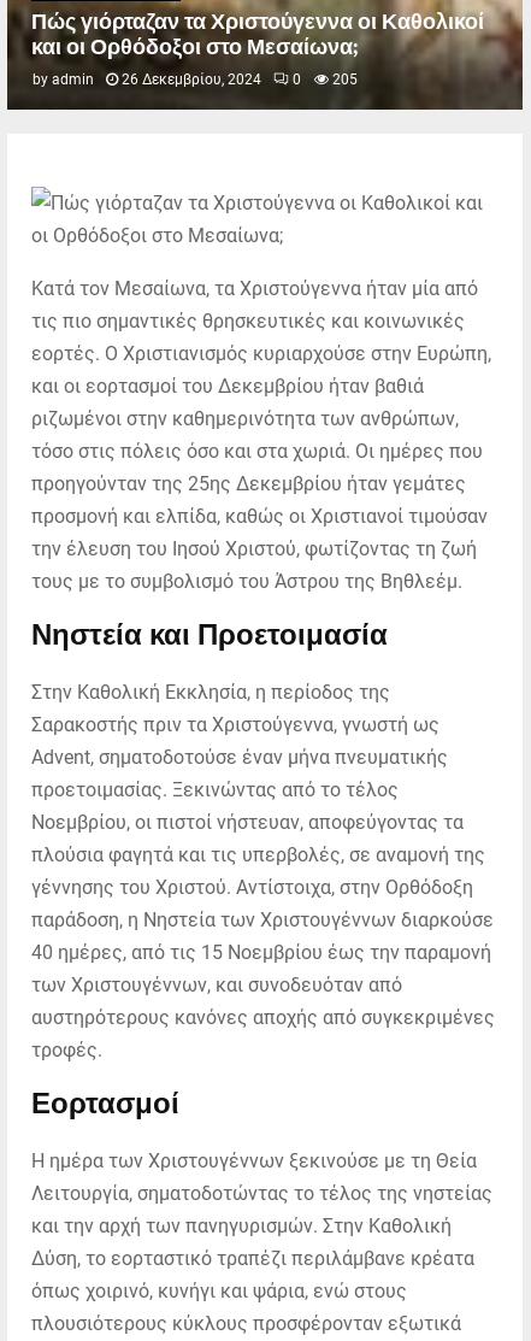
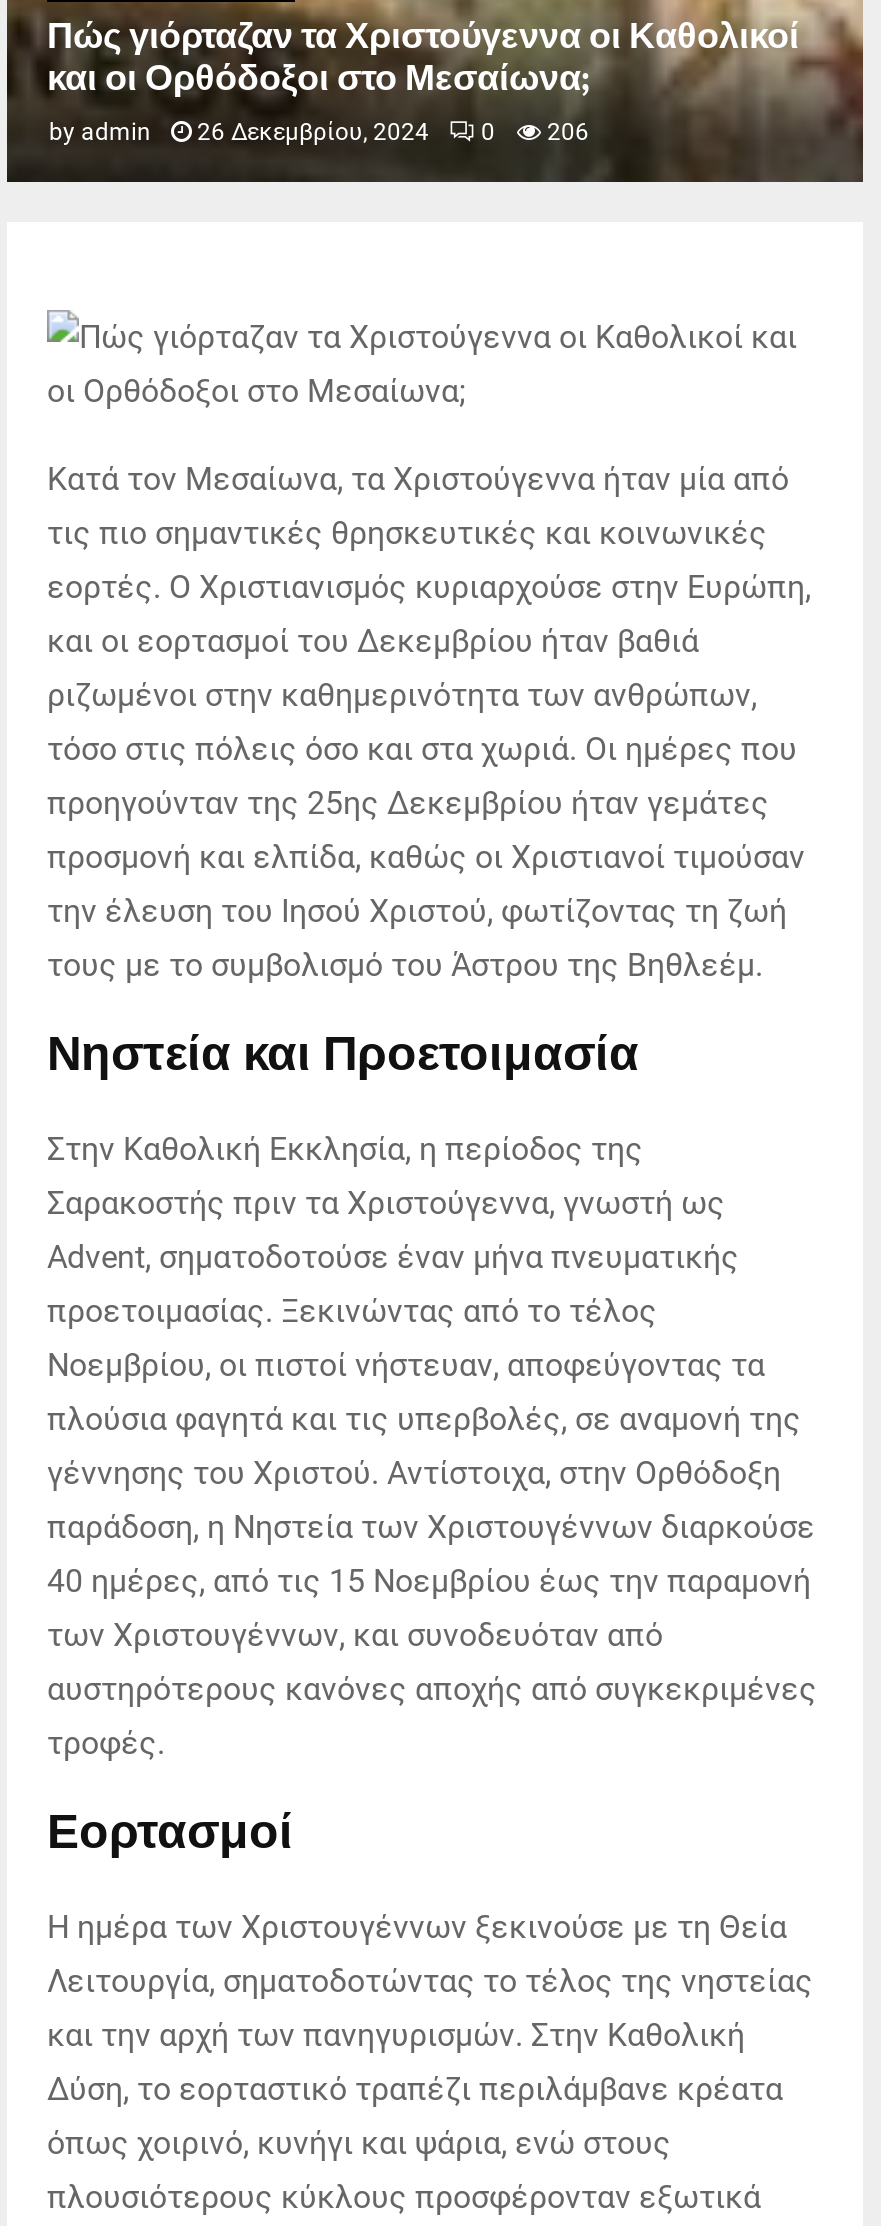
[33,71,358,88] by admin 26 Δεκεμβρίου, 2024 0 205 -> [49,118,589,146] by admin 26 Δεκεμβρίου, 2024 0 206

